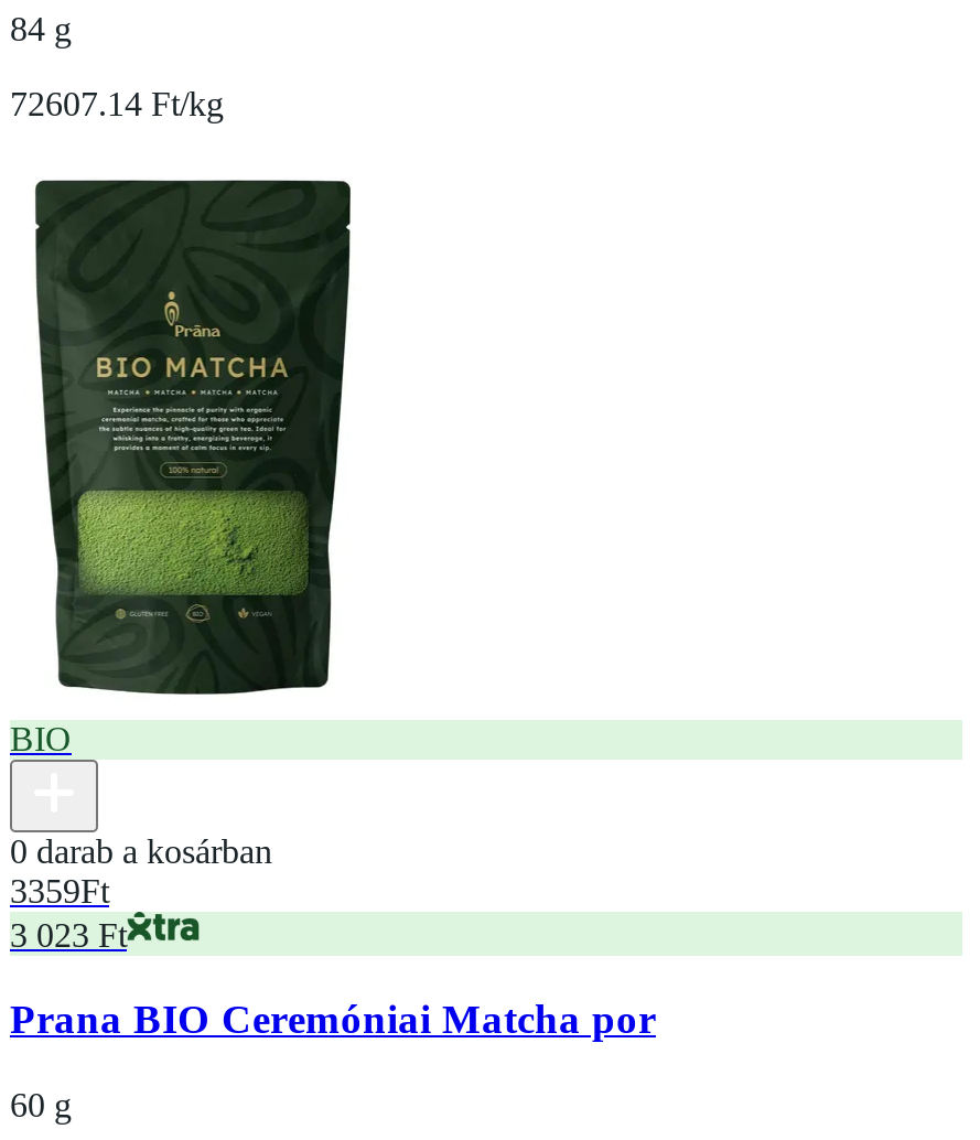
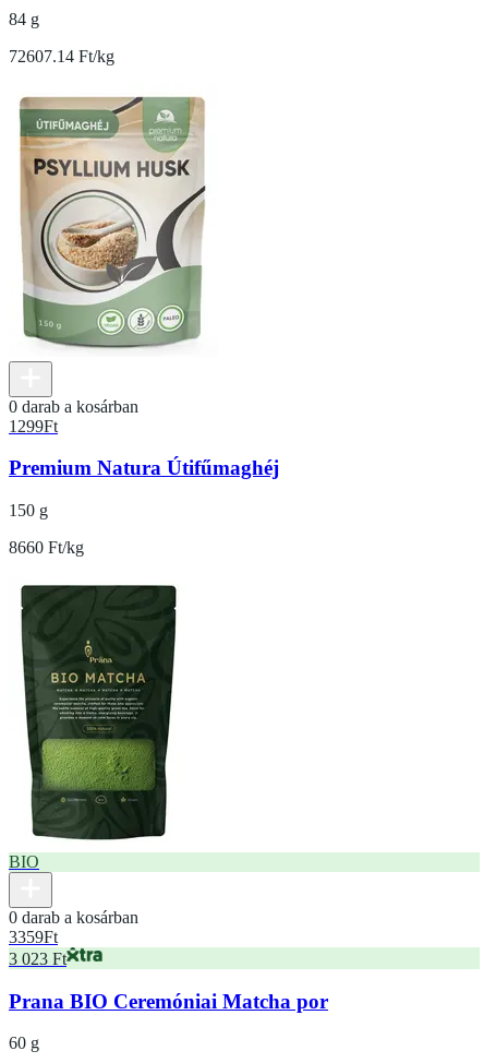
none -> [9,397,279,557] 0 darab a kosárban | 1299Ft | Premium Natura Útifűmaghéj | 150 g | 8660 Ft/kg
none -> [19,96,206,348] [image]

